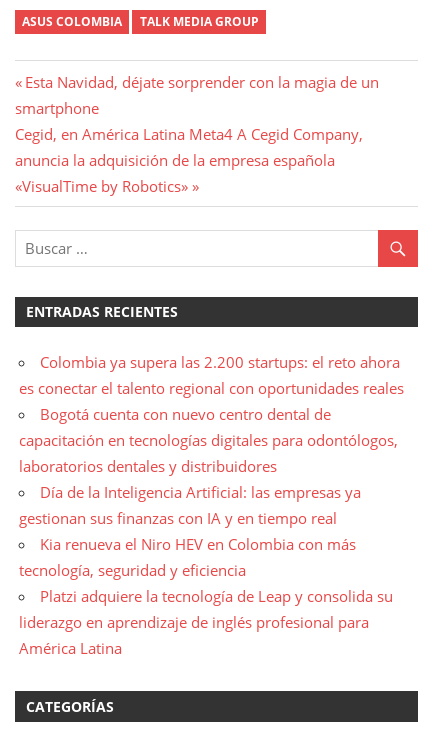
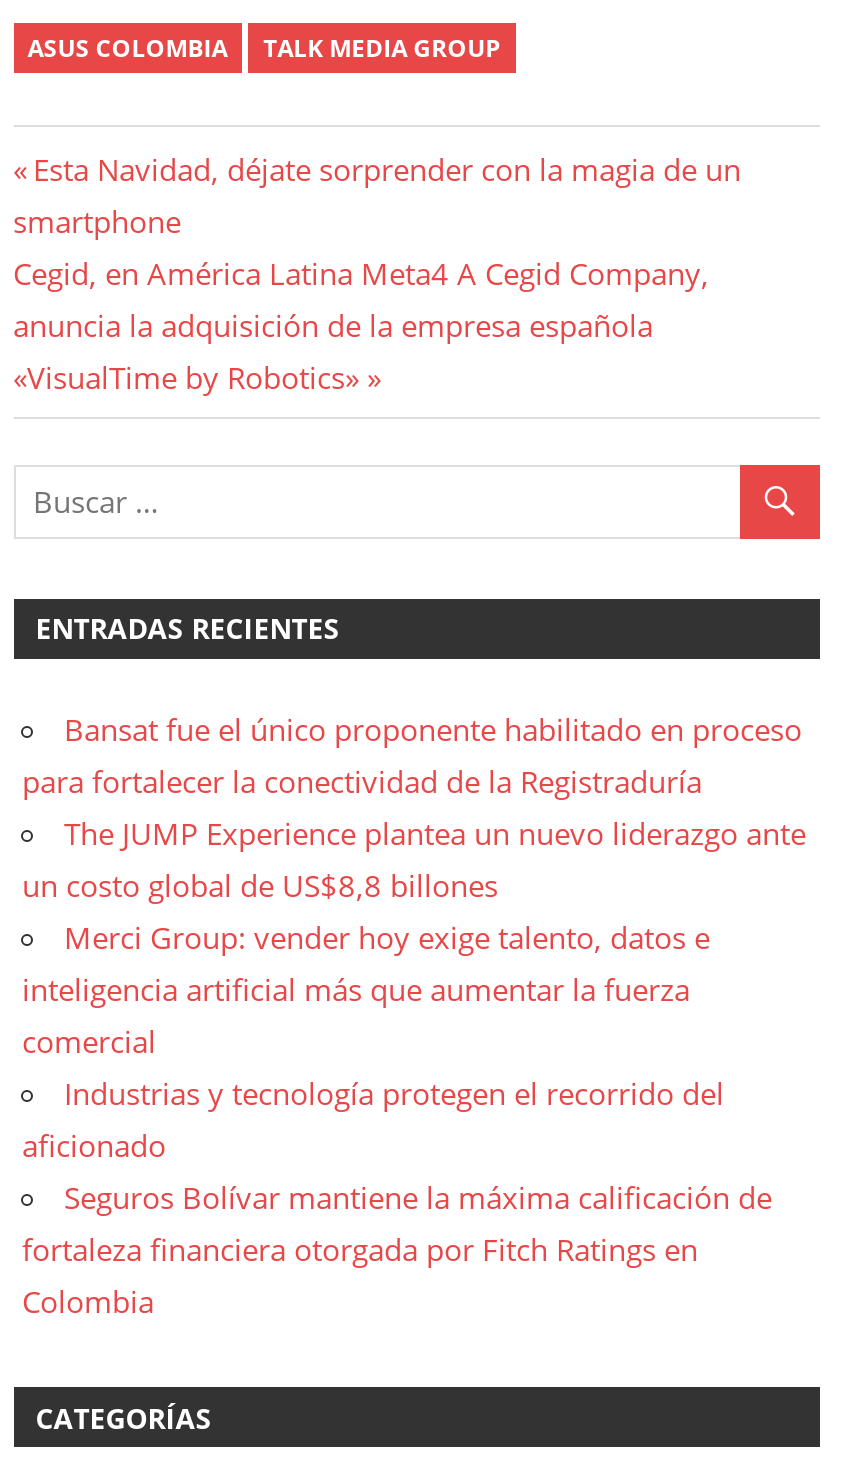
[19,352,404,658] Colombia ya supera las 2.200 startups: el reto ahora | es conectar el talento regional con oportunidades reales | Bogotá cuenta con nuevo centro dental de | capacitación en tecnologías digitales para odontólogos, | laboratorios dentales y distribuidores | Día de la Inteligencia Artificial: las empresas ya | gestionan sus finanzas con IA y en tiempo real | Kia renueva el Niro HEV en Colombia con más | tecnología, seguridad y eficiencia | Platzi adquiere la tecnología de Leap y consolida su | liderazgo en aprendizaje de inglés profesional para | América Latina -> [22,710,806,1322] Bansat fue el único proponente habilitado en proceso | para fortalecer la conectividad de la Registraduría | The JUMP Experience plantea un nuevo liderazgo ante | un costo global de US$8,8 billones | Merci Group: vender hoy exige talento, datos e | inteligencia artificial más que aumentar la fuerza | comercial | Industrias y tecnología protegen el recorrido del | aficionado | Seguros Bolívar mantiene la máxima calificación de | fortaleza financiera otorgada por Fitch Ratings en | Colombia

